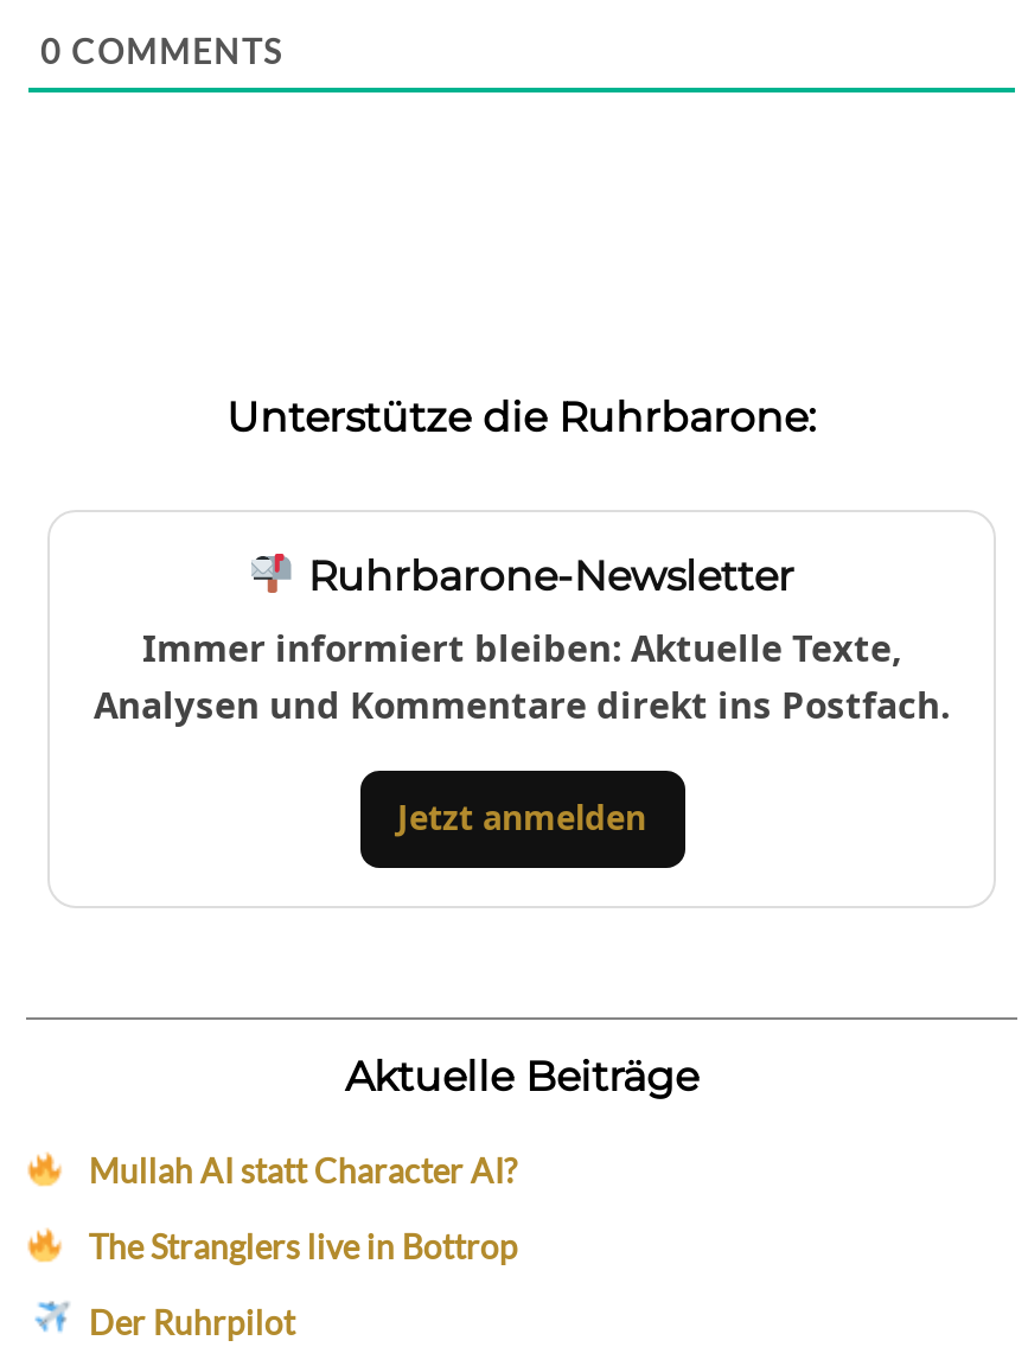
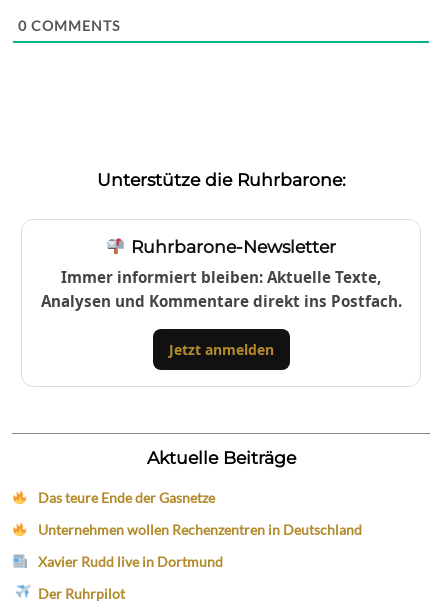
[89,1150,518,1266] Mullah AI statt Character AI? | The Stranglers live in Bottrop -> [38,489,362,570] Das teure Ende der Gasnetze | Unternehmen wollen Rechenzentren in Deutschland | Xavier Rudd live in Dortmund

